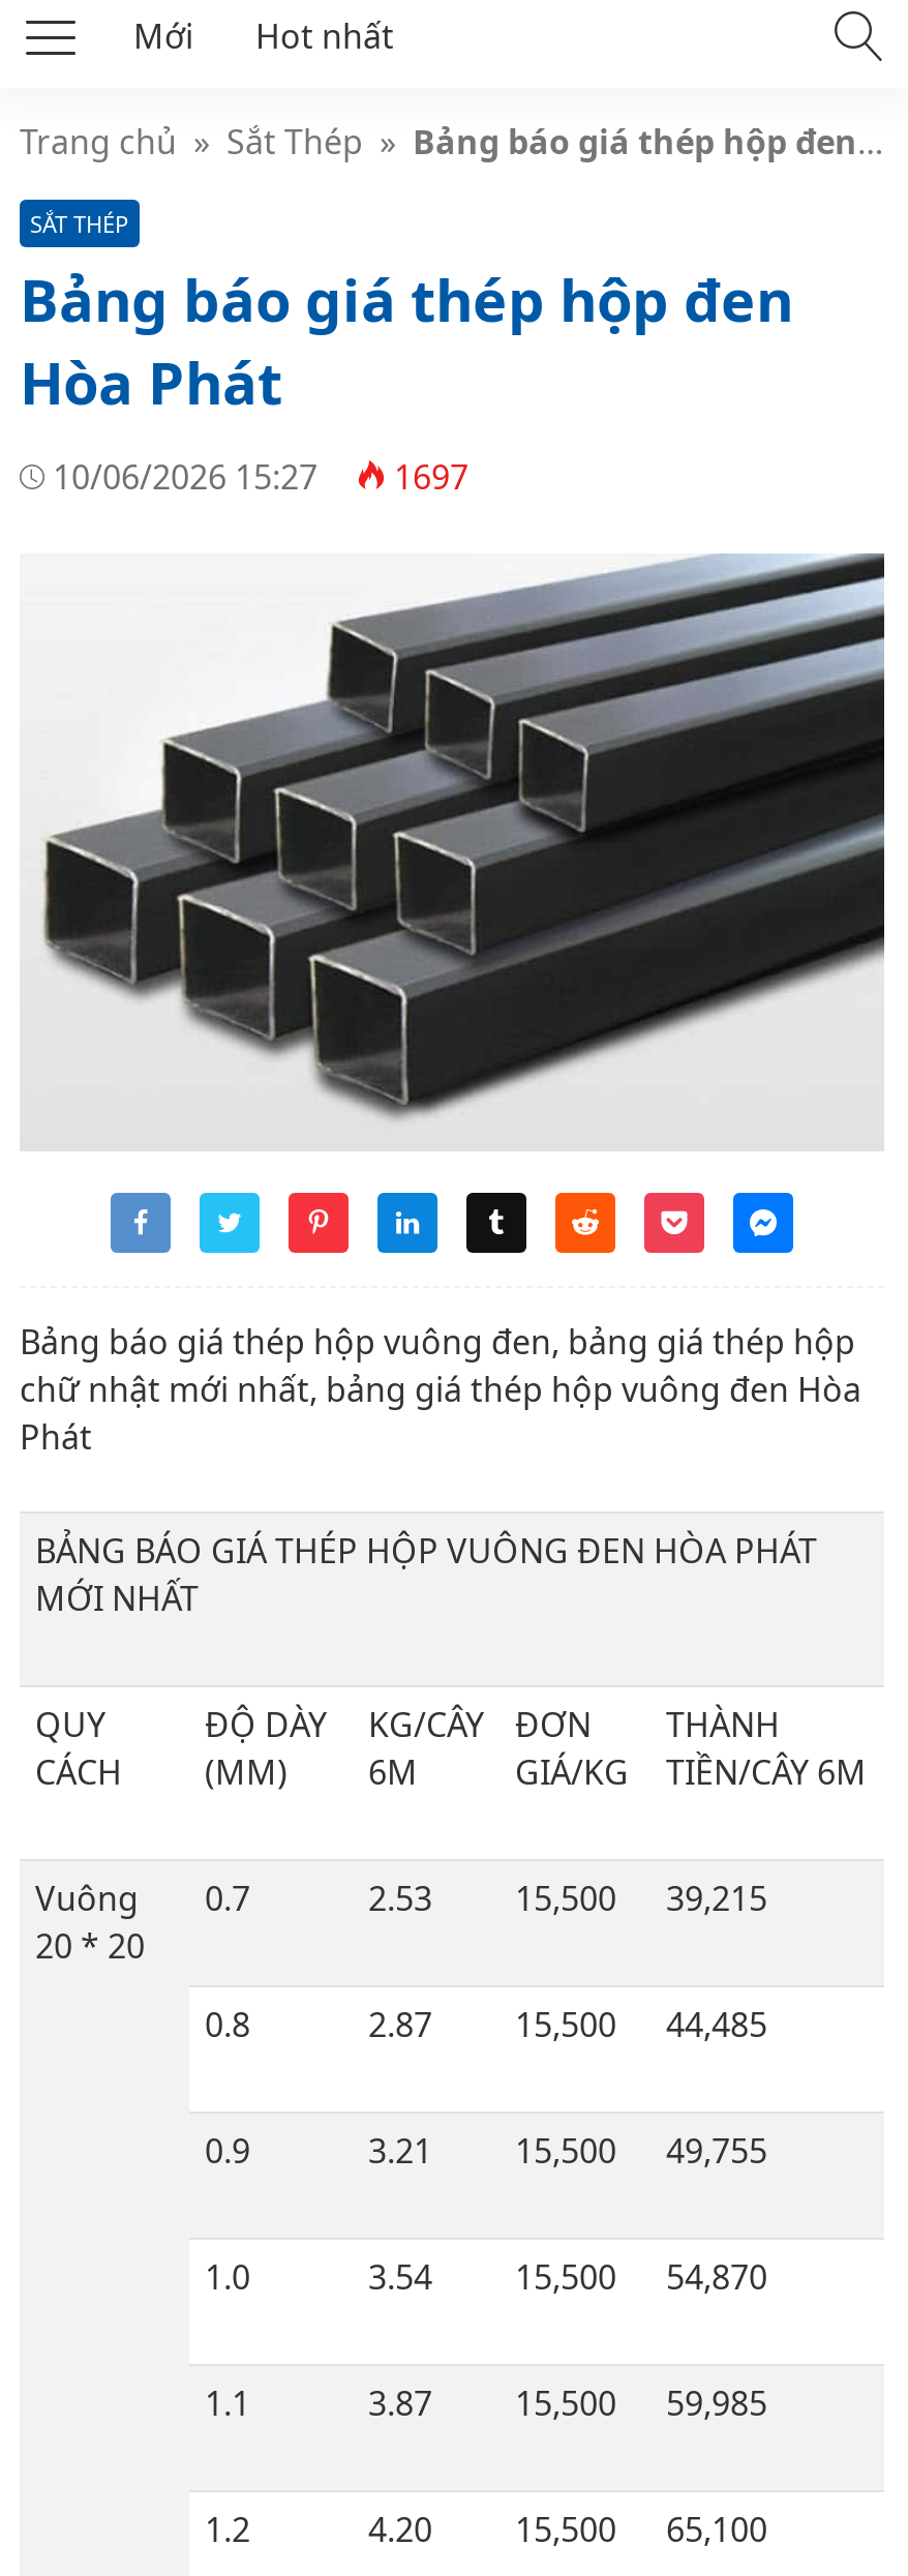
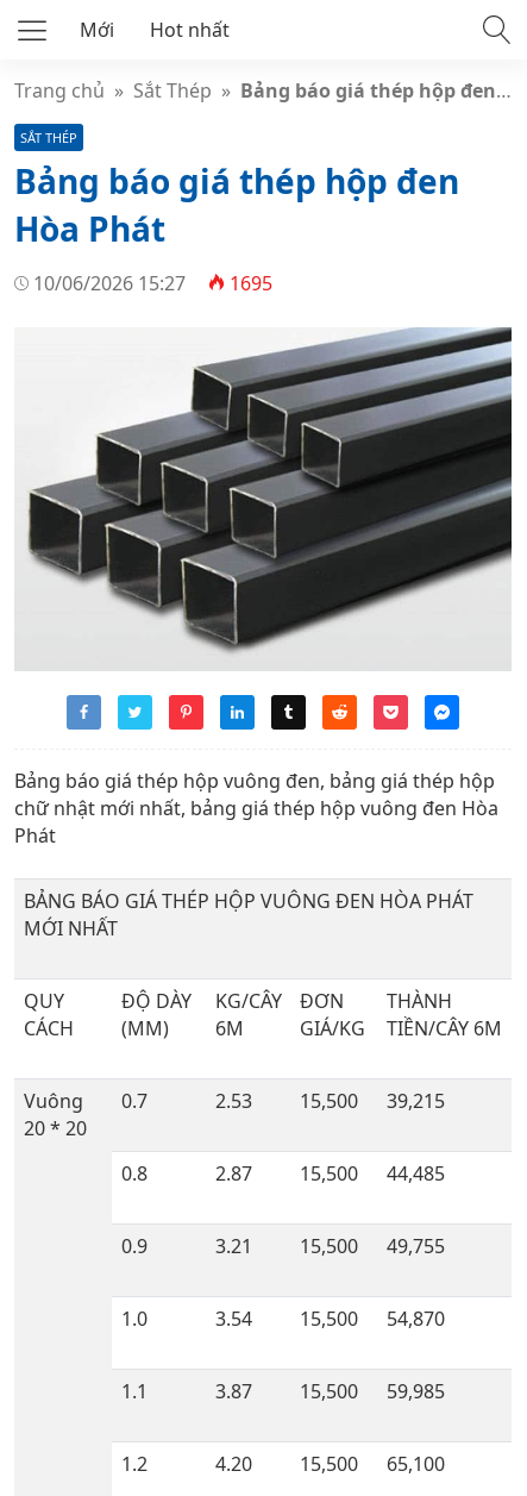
[44,454,468,500] 10/06/2026 15:27 1697 -> [29,270,272,296] 10/06/2026 15:27 1695

